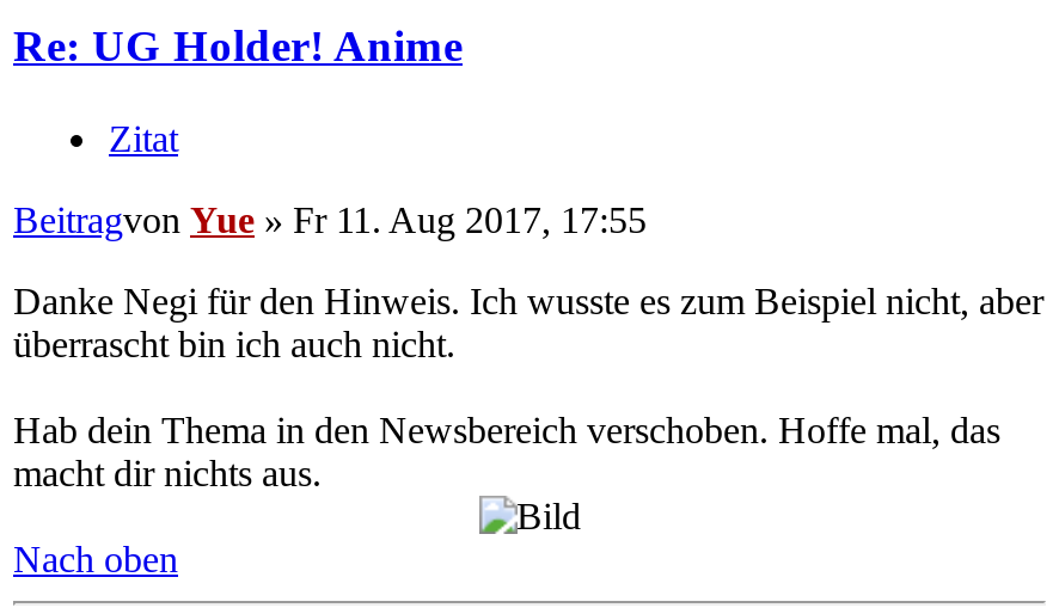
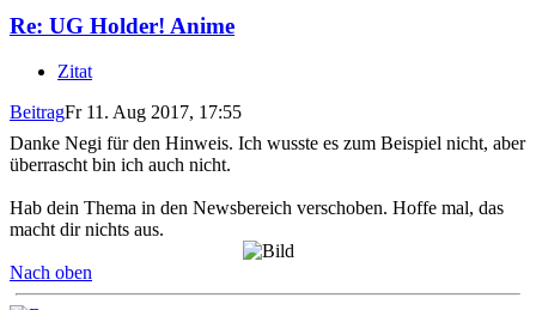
[13,199,647,240] Beitragvon Yue» Fr 11. Aug 2017, 17:55 -> [10,102,242,123] BeitragFr 11. Aug 2017, 17:55

